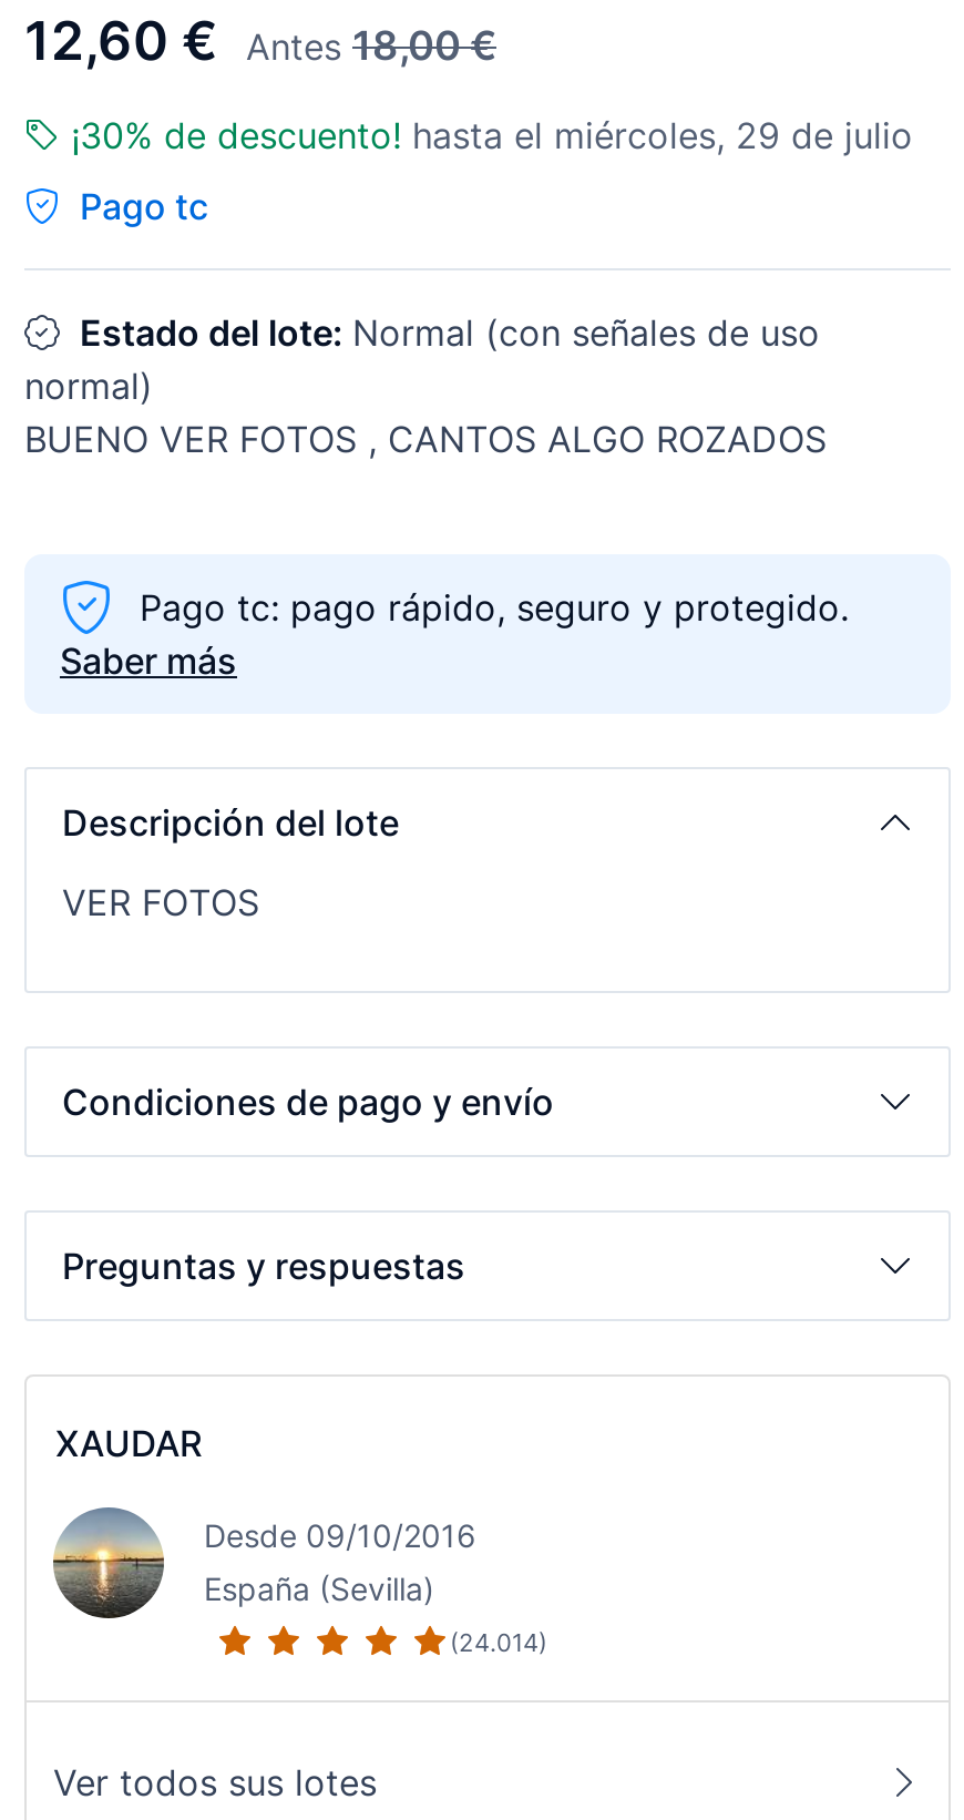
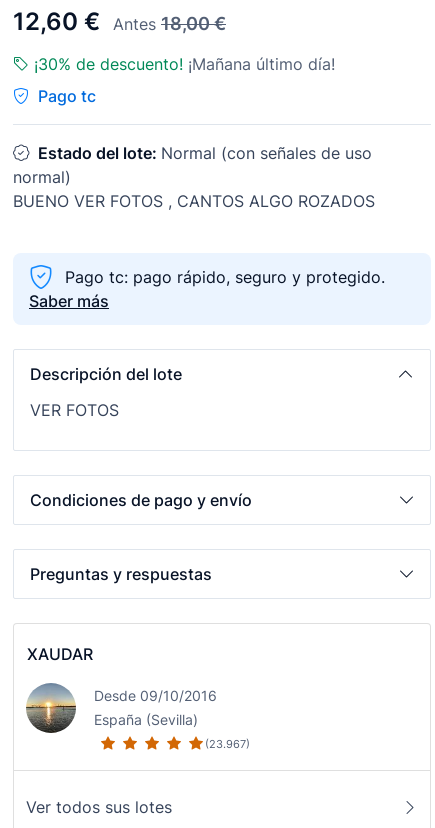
[71,114,913,158] ¡30% de descuento! hasta el miércoles, 29 de julio -> [34,54,335,74] ¡30% de descuento! ¡Mañana último día!
[450,1627,547,1658] (24.014) -> [205,737,250,751] (23.967)

